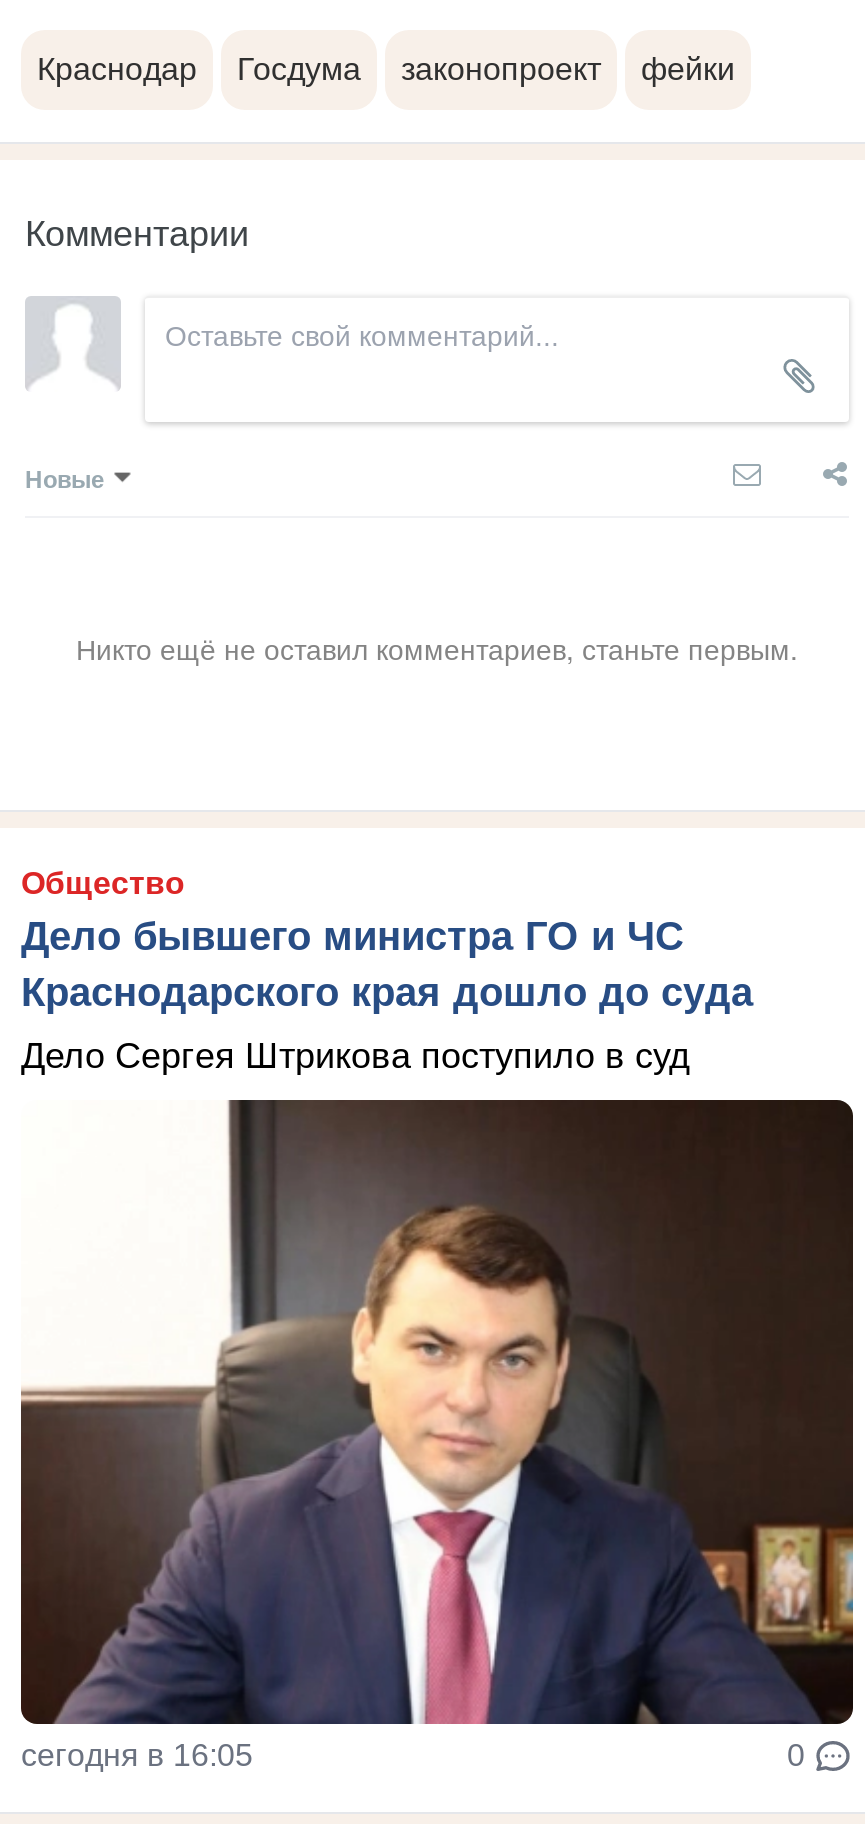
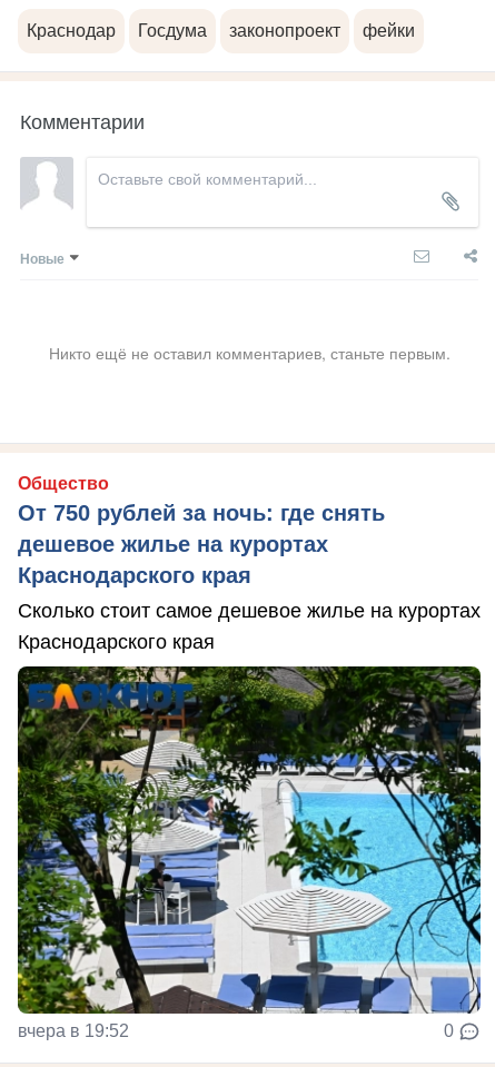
[21,913,753,1013] Дело бывшего министра ГО и ЧС | Краснодарского края дошло до суда -> [18,500,385,587] От 750 рублей за ночь: где снять | дешевое жилье на курортах | Краснодарского края
[21,1035,691,1075] Дело Сергея Штрикова поступило в суд -> [18,599,481,653] Сколько стоит самое дешевое жилье на курортах | Краснодарского края
[21,1146,855,1771] [image] | сегодня в 16:05 -> [17,665,482,1040] [image] | вчера в 19:52

